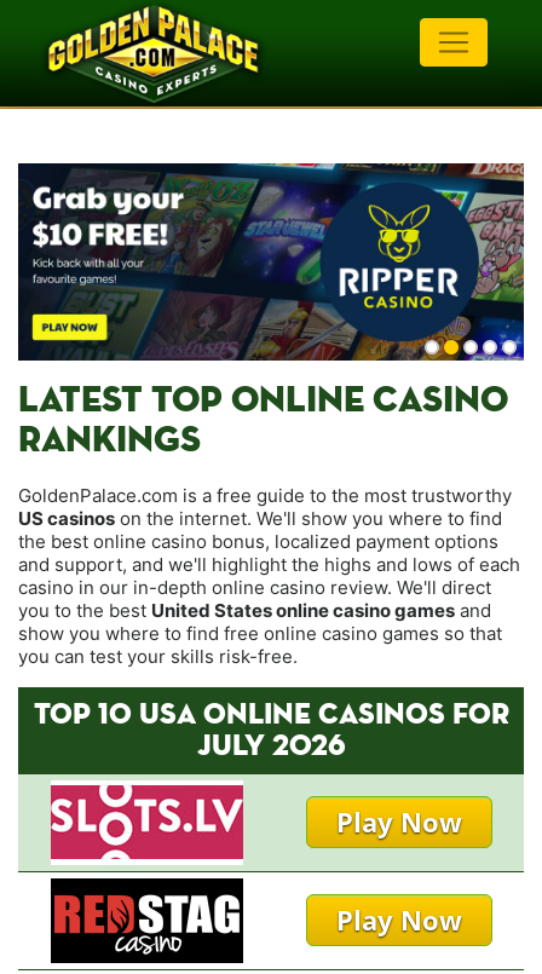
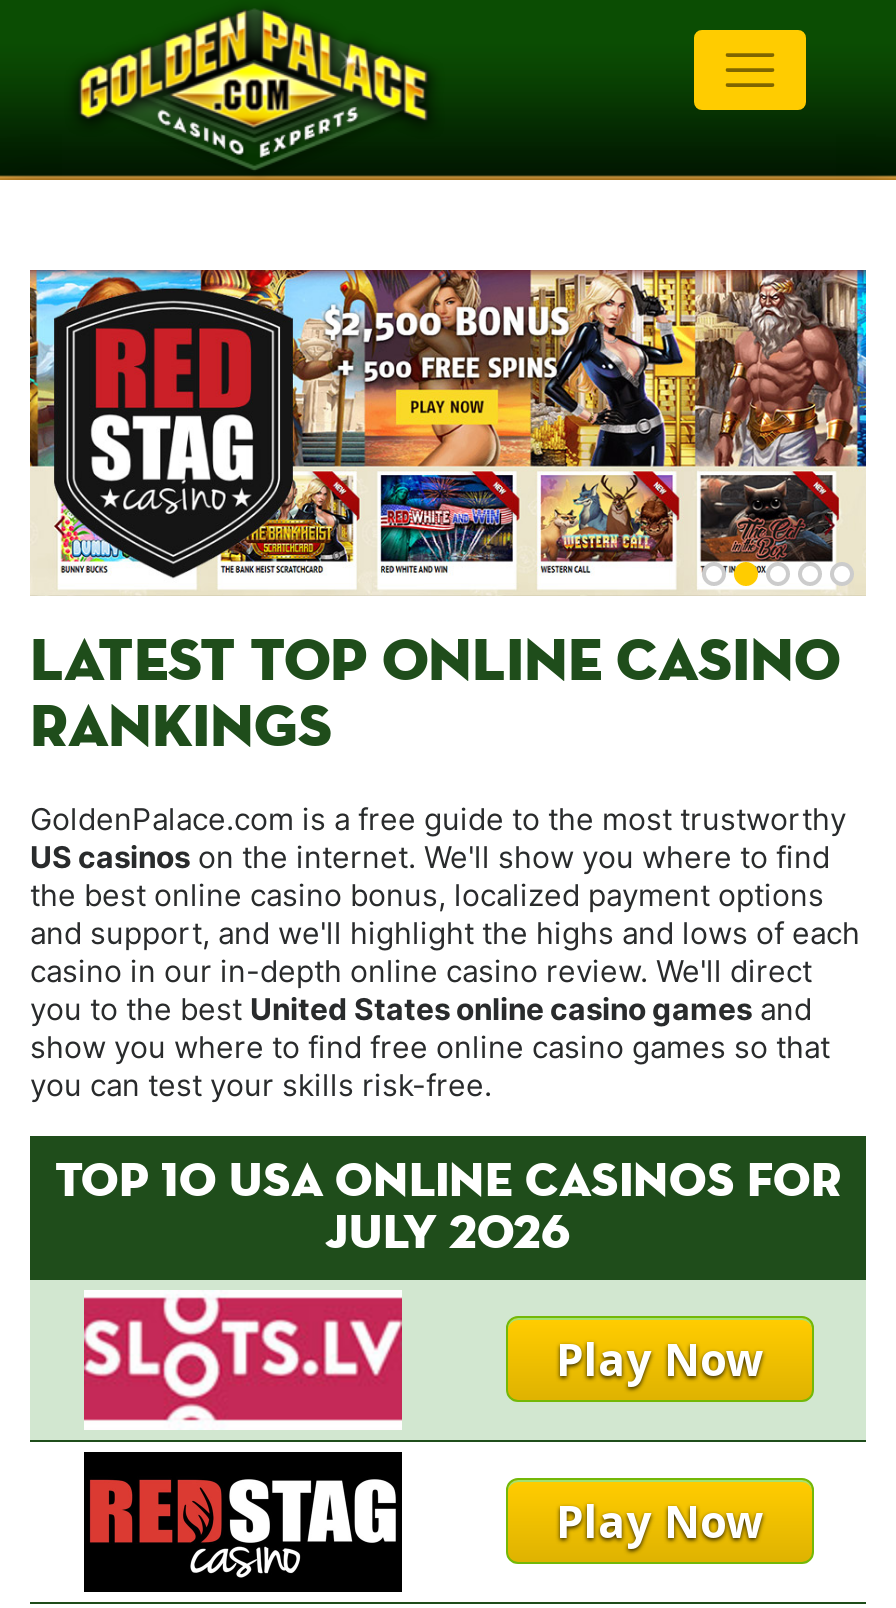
[17,162,525,362] [image] -> [28,268,868,596] [image]

